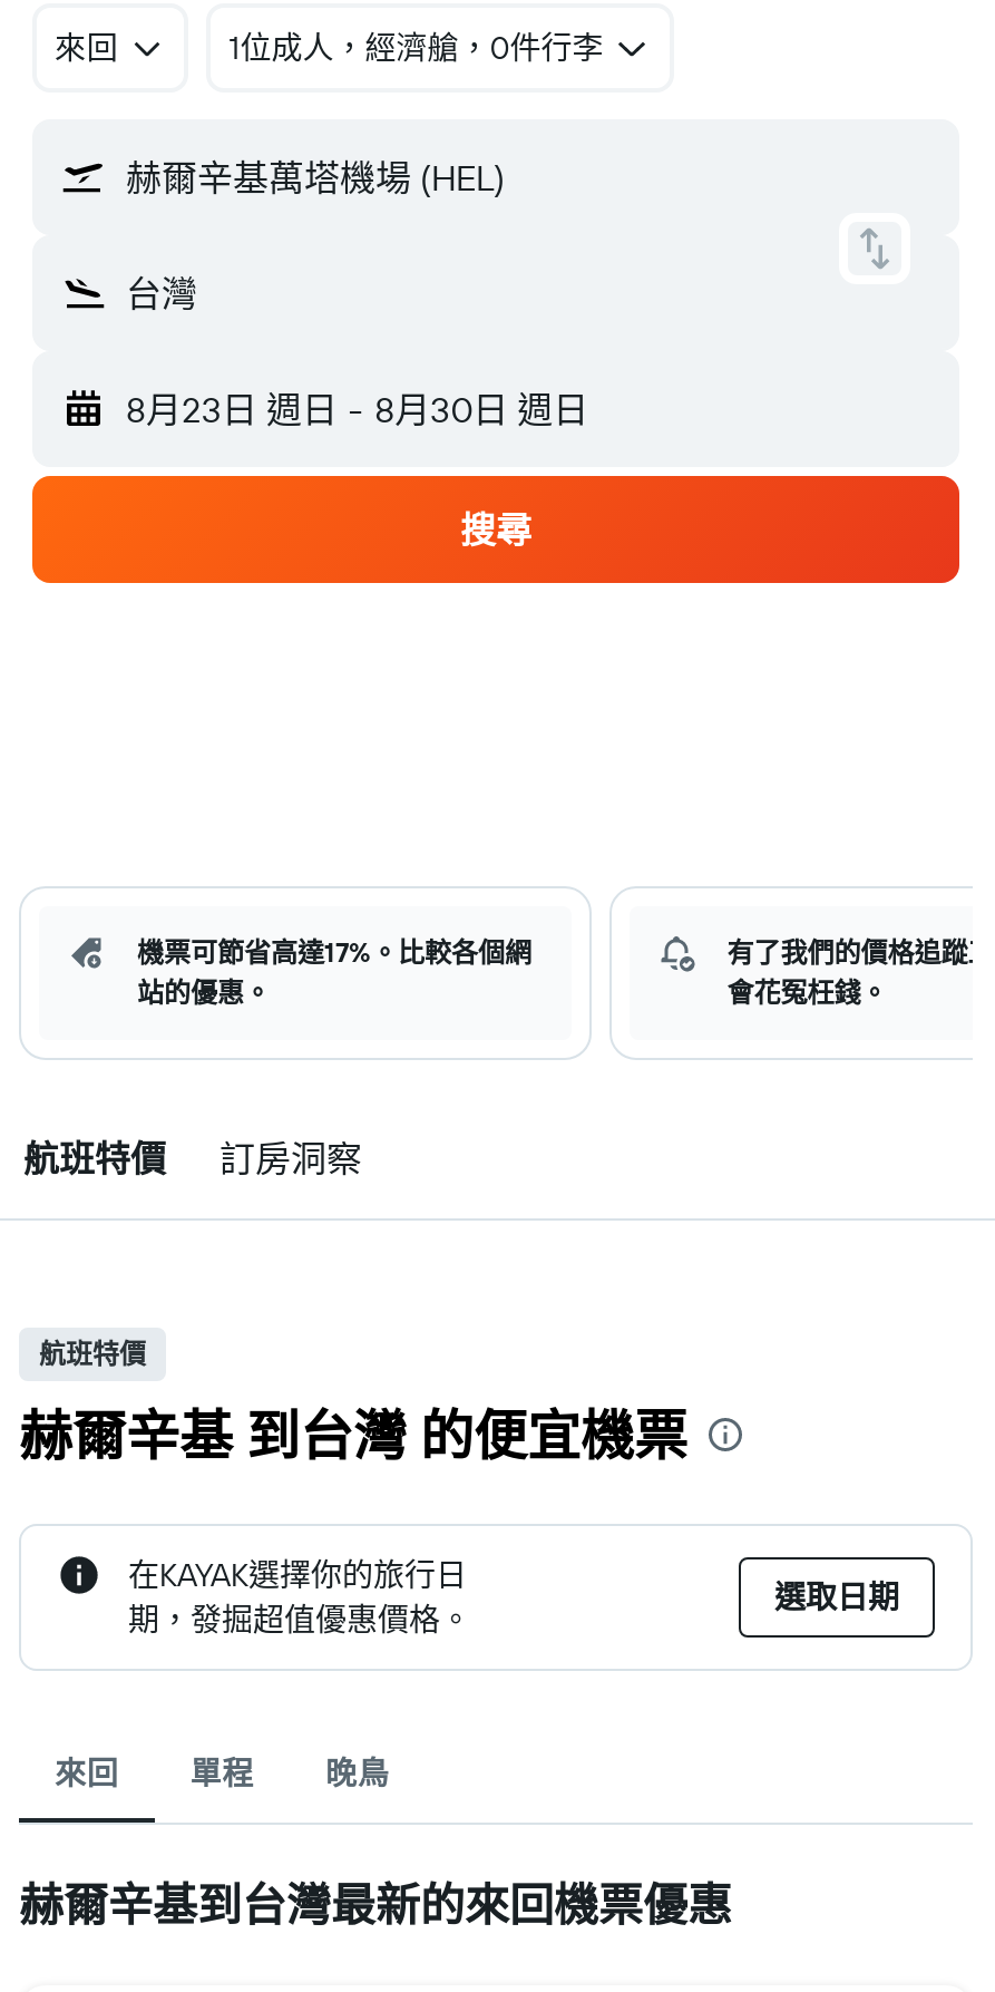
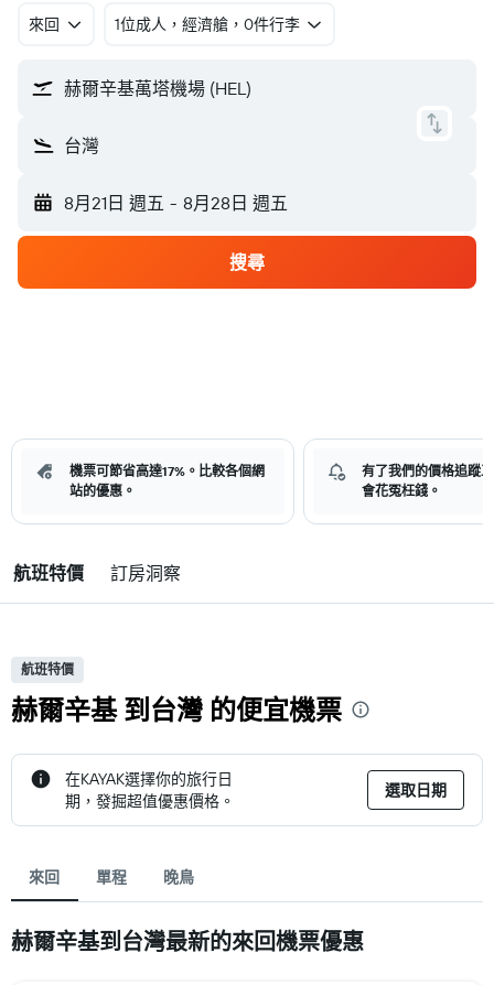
[126,387,589,431] 8月23日 週日 - 8月30日 週日 -> [64,192,287,214] 8月21日 週五 - 8月28日 週五

